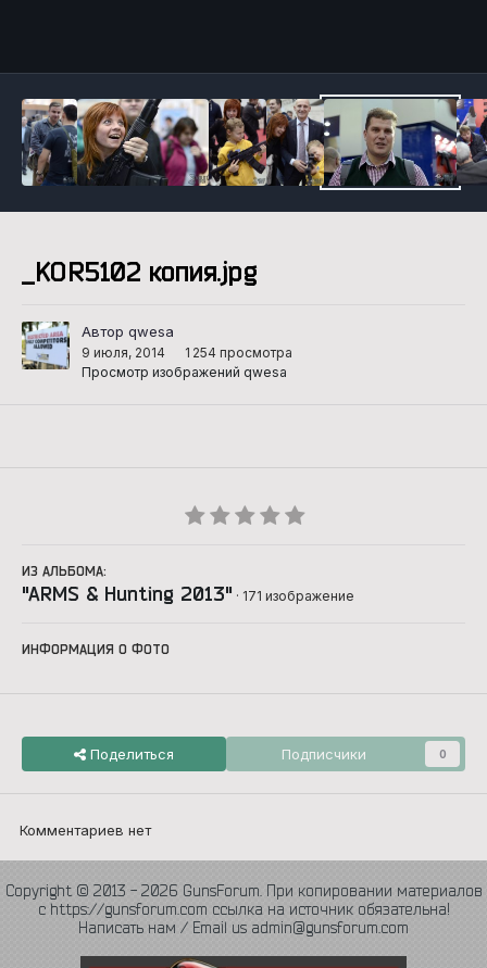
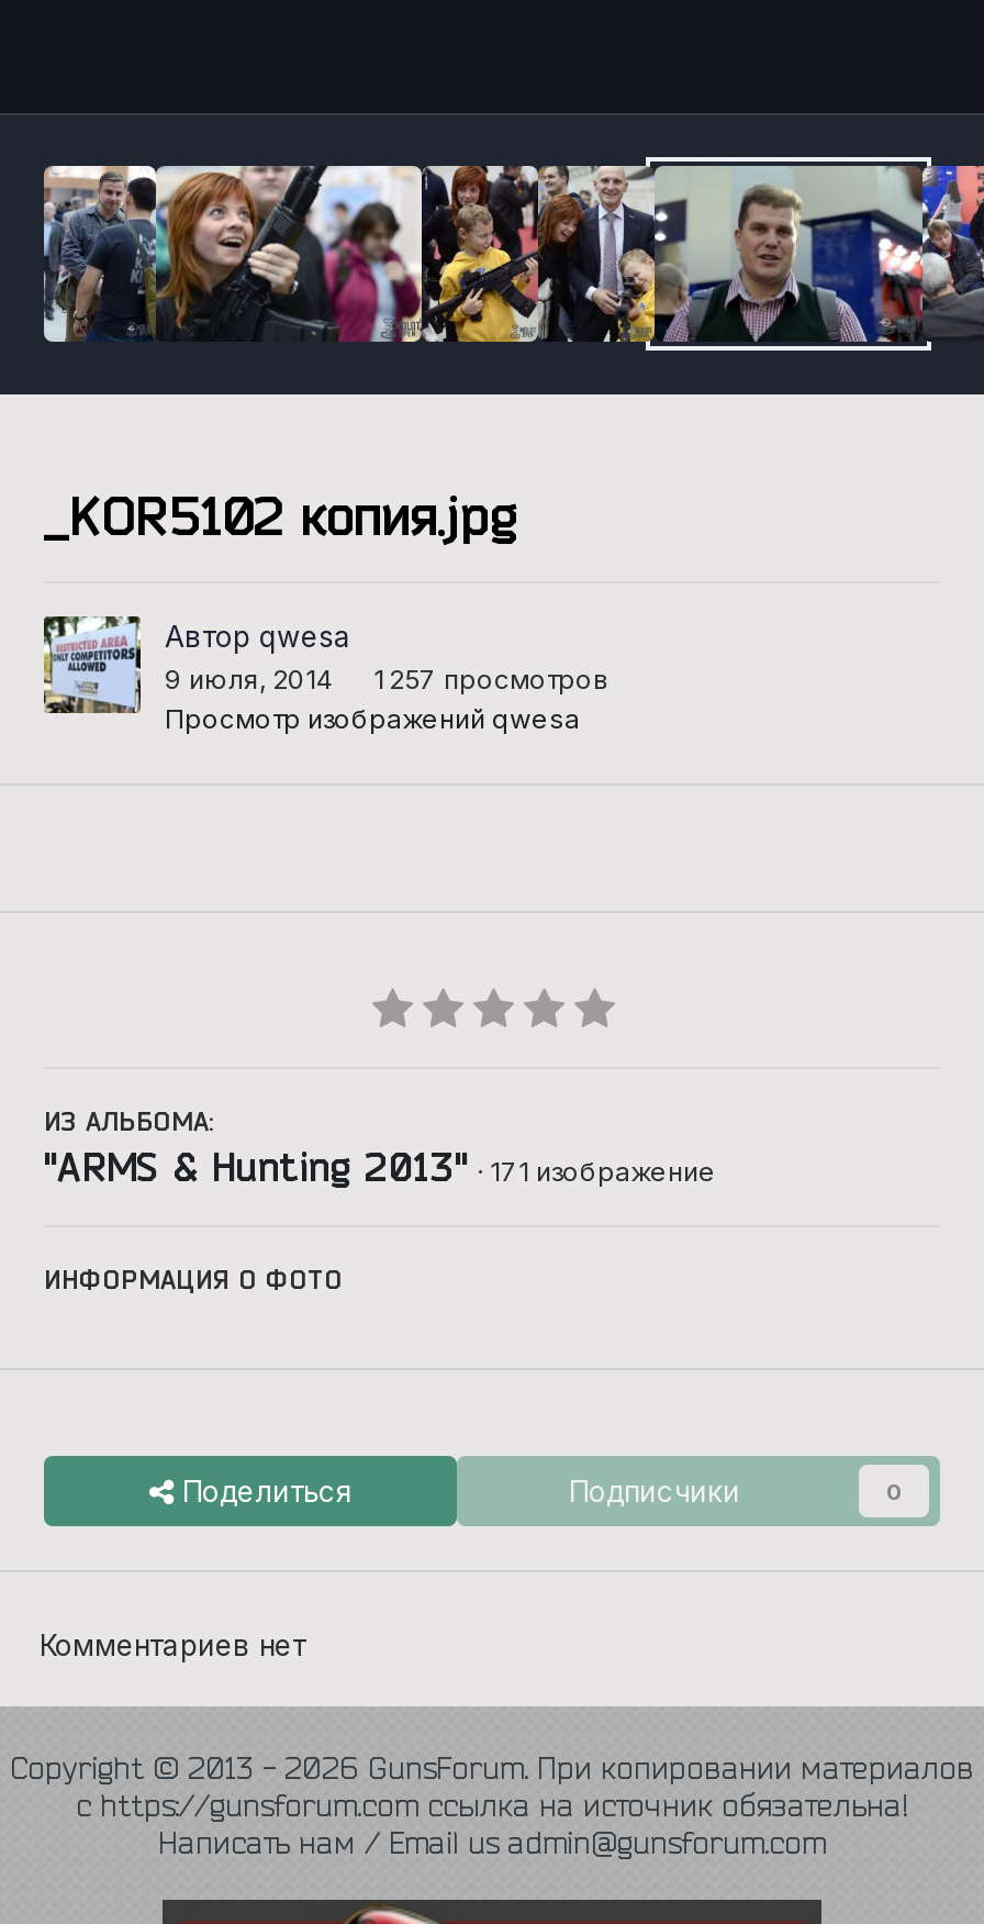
[82,345,292,361] 9 июля, 2014 1 254 просмотра -> [165,663,608,696] 9 июля, 2014 1 257 просмотров

